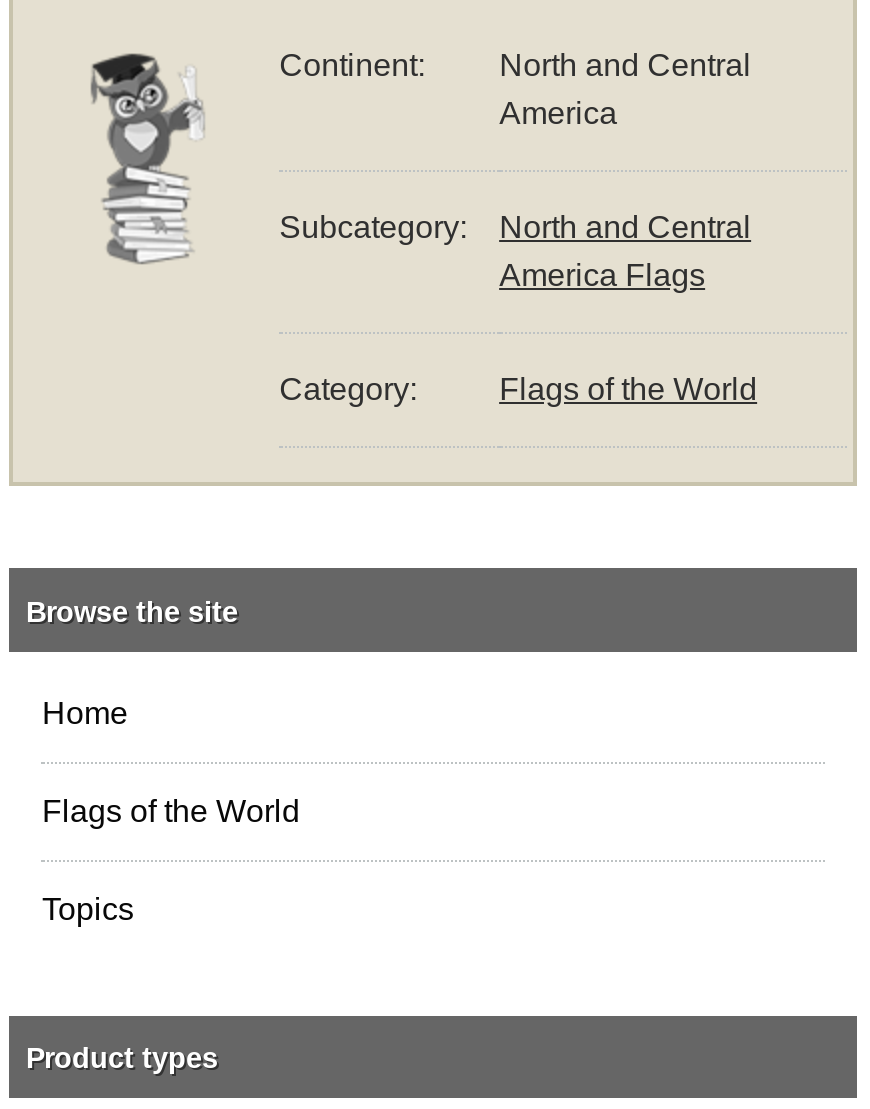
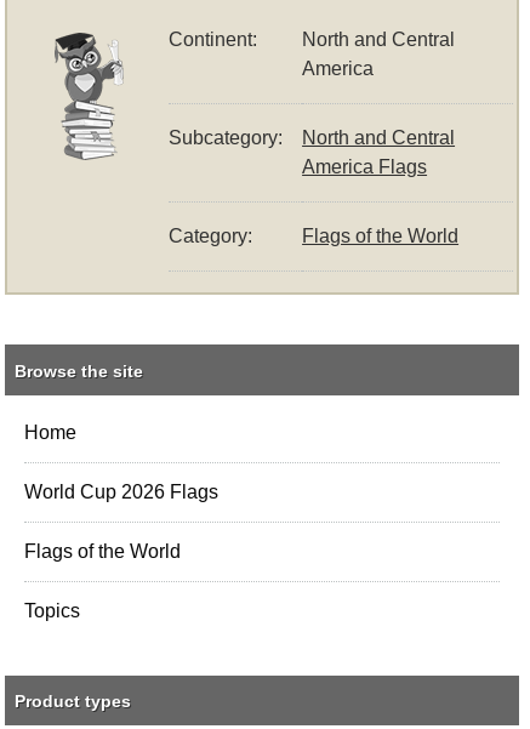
none -> [25,481,219,502] World Cup 2026 Flags

